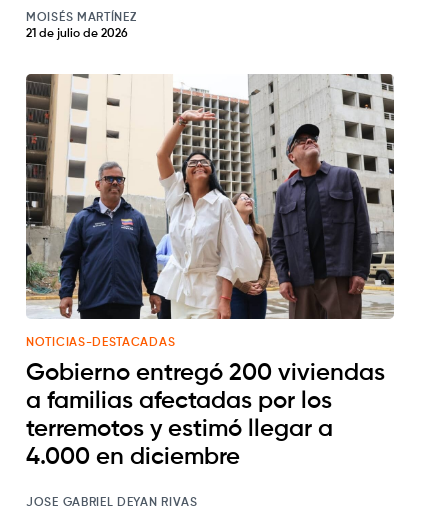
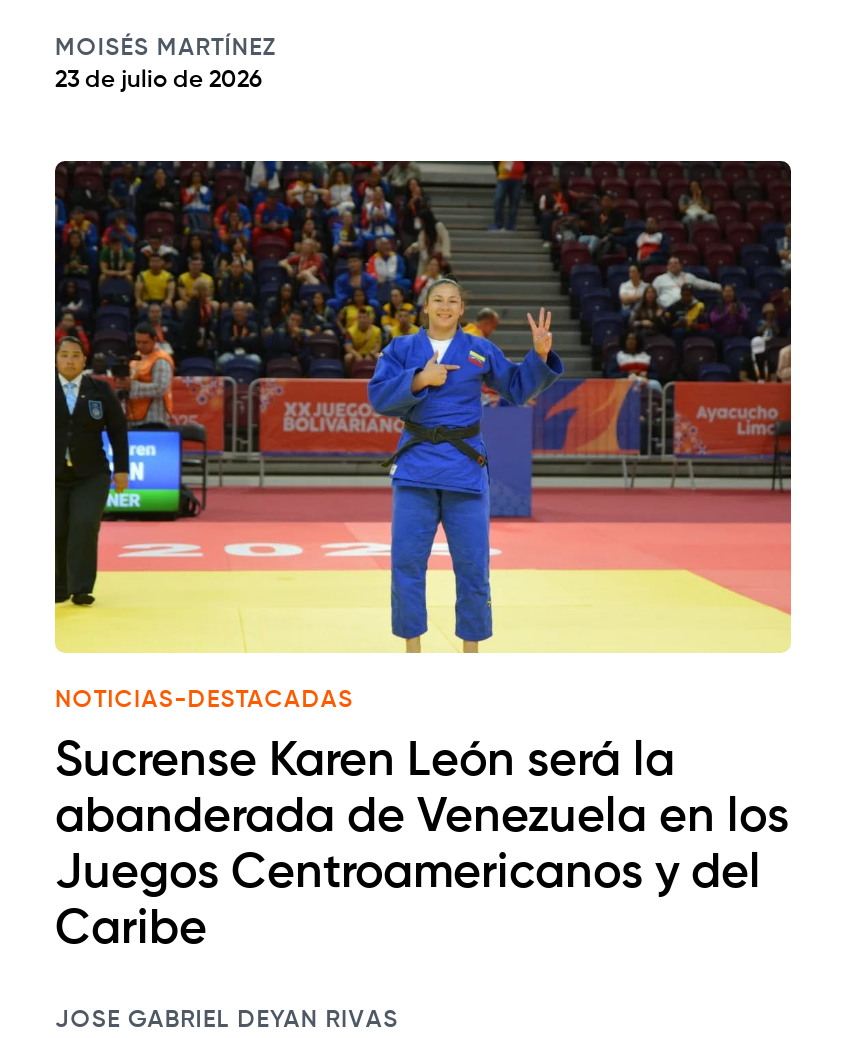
[26,28,128,40] 21 de julio de 2026 -> [55,70,263,94] 23 de julio de 2026
[25,73,395,320] [image] -> [55,158,793,654] [image]
[26,361,385,469] Gobierno entregó 200 viviendas | a familias afectadas por los | terremotos y estimó llegar a | 4.000 en diciembre -> [55,736,789,952] Sucrense Karen León será la | abanderada de Venezuela en los | Juegos Centroamericanos y del | Caribe

